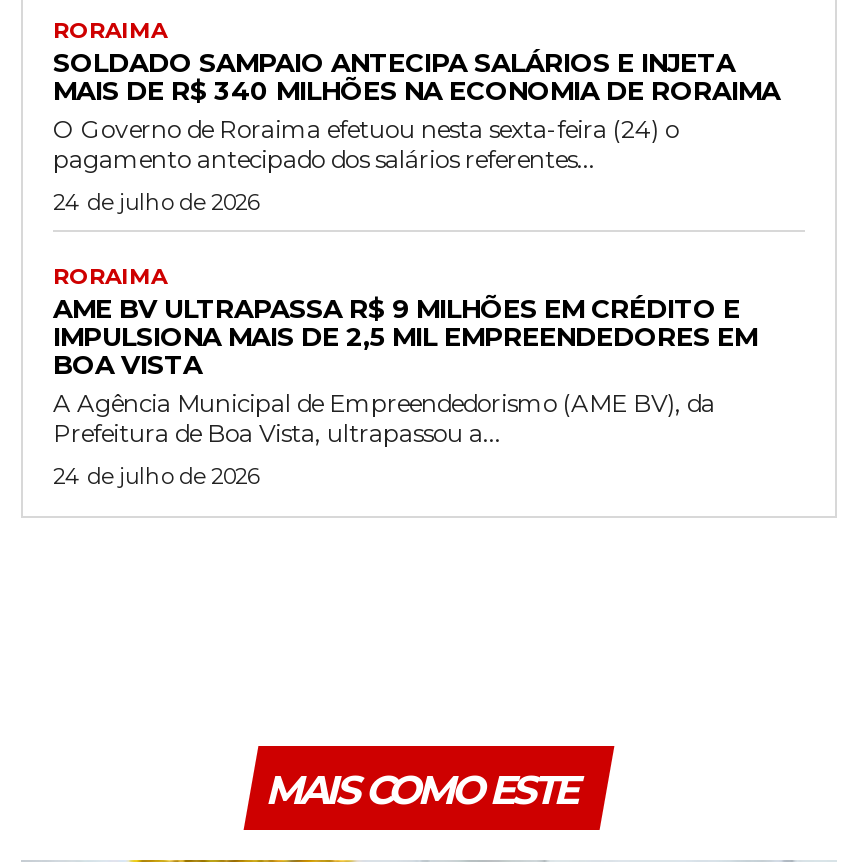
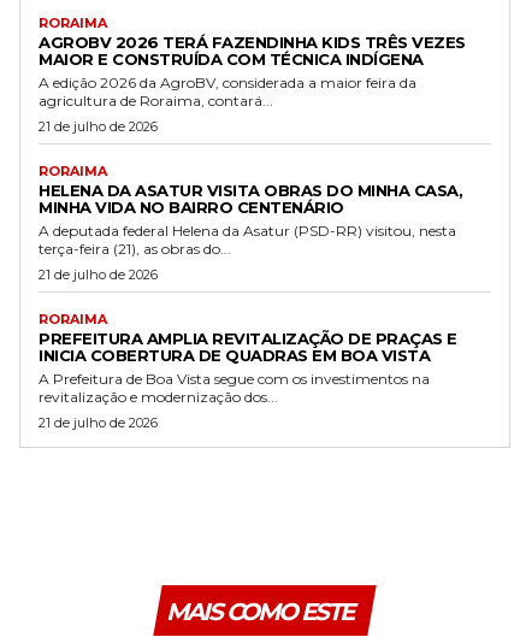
[53,46,780,174] SOLDADO SAMPAIO ANTECIPA SALÁRIOS E INJETA | MAIS DE R$ 340 MILHÕES NA ECONOMIA DE RORAIMA | O Governo de Roraima efetuou nesta sexta-feira (24) o | pagamento antecipado dos salários referentes... -> [39,33,465,110] AGROBV 2026 TERÁ FAZENDINHA KIDS TRÊS VEZES | MAIOR E CONSTRUÍDA COM TÉCNICA INDÍGENA | A edição 2026 da AgroBV, considerada a maior feira da | agricultura de Roraima, contará...
[53,188,259,216] 24 de julho de 2026 -> [39,118,158,135] 21 de julho de 2026
[53,292,757,490] AME BV ULTRAPASSA R$ 9 MILHÕES EM CRÉDITO E | IMPULSIONA MAIS DE 2,5 MIL EMPREENDEDORES EM | BOA VISTA | A Agência Municipal de Empreendedorismo (AME BV), da | Prefeitura de Boa Vista, ultrapassou a... | 24 de julho de 2026 -> [39,181,462,431] HELENA DA ASATUR VISITA OBRAS DO MINHA CASA, | MINHA VIDA NO BAIRRO CENTENÁRIO | A deputada federal Helena da Asatur (PSD-RR) visitou, nesta | terça-feira (21), as obras do... | 21 de julho de 2026 | RORAIMA | PREFEITURA AMPLIA REVITALIZAÇÃO DE PRAÇAS E | INICIA COBERTURA DE QUADRAS EM BOA VISTA | A Prefeitura de Boa Vista segue com os investimentos na | revitalização e modernização dos... | 21 de julho de 2026

